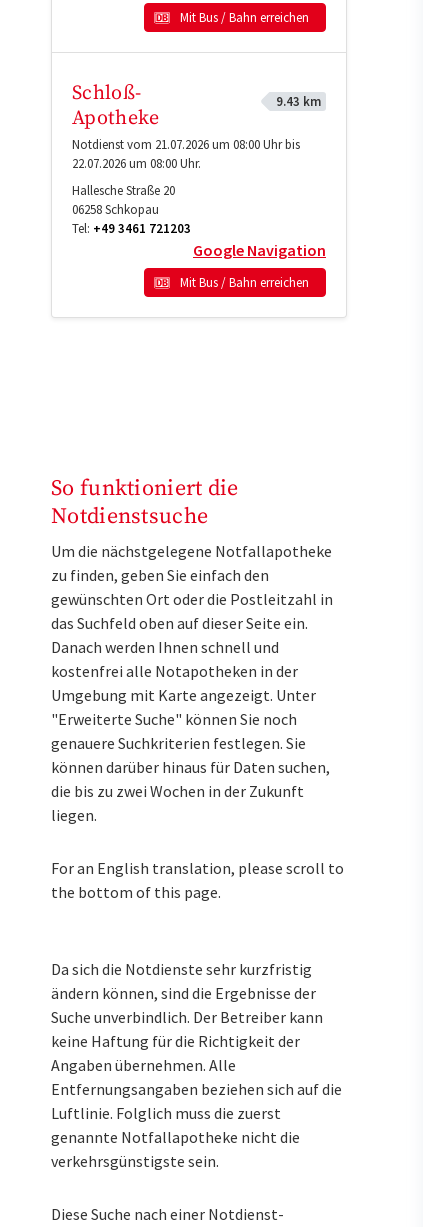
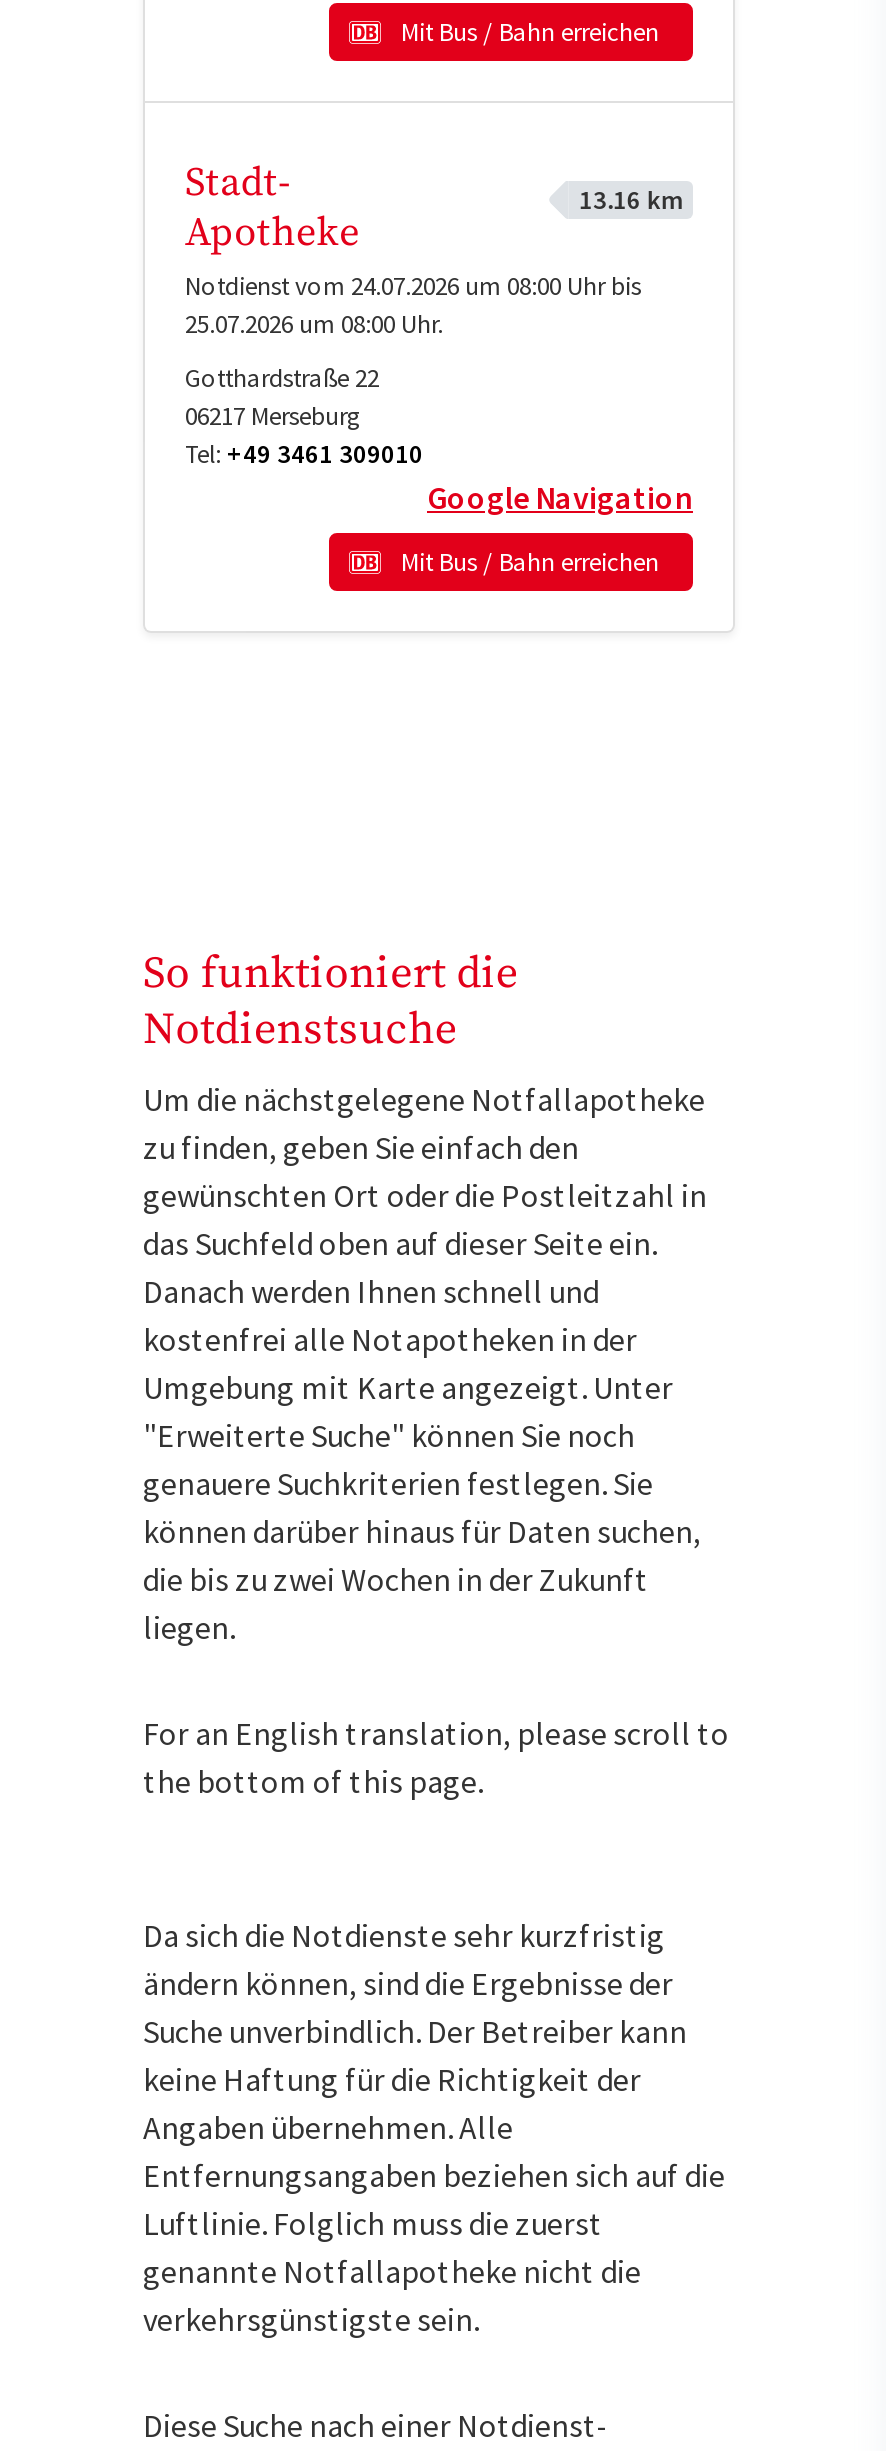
[72,81,141,106] Schloß- -> [185,158,291,208] Stadt-
[276,93,321,110] 9.43 km -> [579,183,683,217] 13.16 km
[72,136,300,172] Notdienst vom 21.07.2026 um 08:00 Uhr bis | 22.07.2026 um 08:00 Uhr. -> [185,270,641,342] Notdienst vom 24.07.2026 um 08:00 Uhr bis | 25.07.2026 um 08:00 Uhr.
[72,182,191,237] Hallesche Straße 20 | 06258 Schkopau | Tel: +49 3461 721203 -> [185,362,423,472] Gotthardstraße 22 | 06217 Merseburg | Tel: +49 3461 309010

